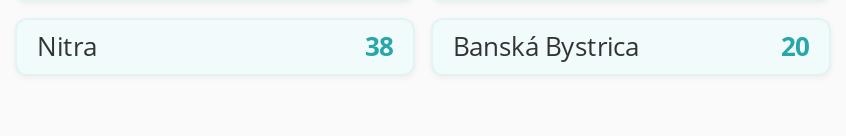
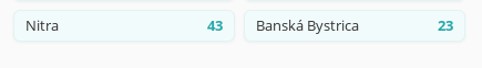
[365,28,639,64] 38 Banská Bystrica -> [207,15,359,35] 43 Banská Bystrica
[781,28,809,64] 20 -> [438,15,453,35] 23

